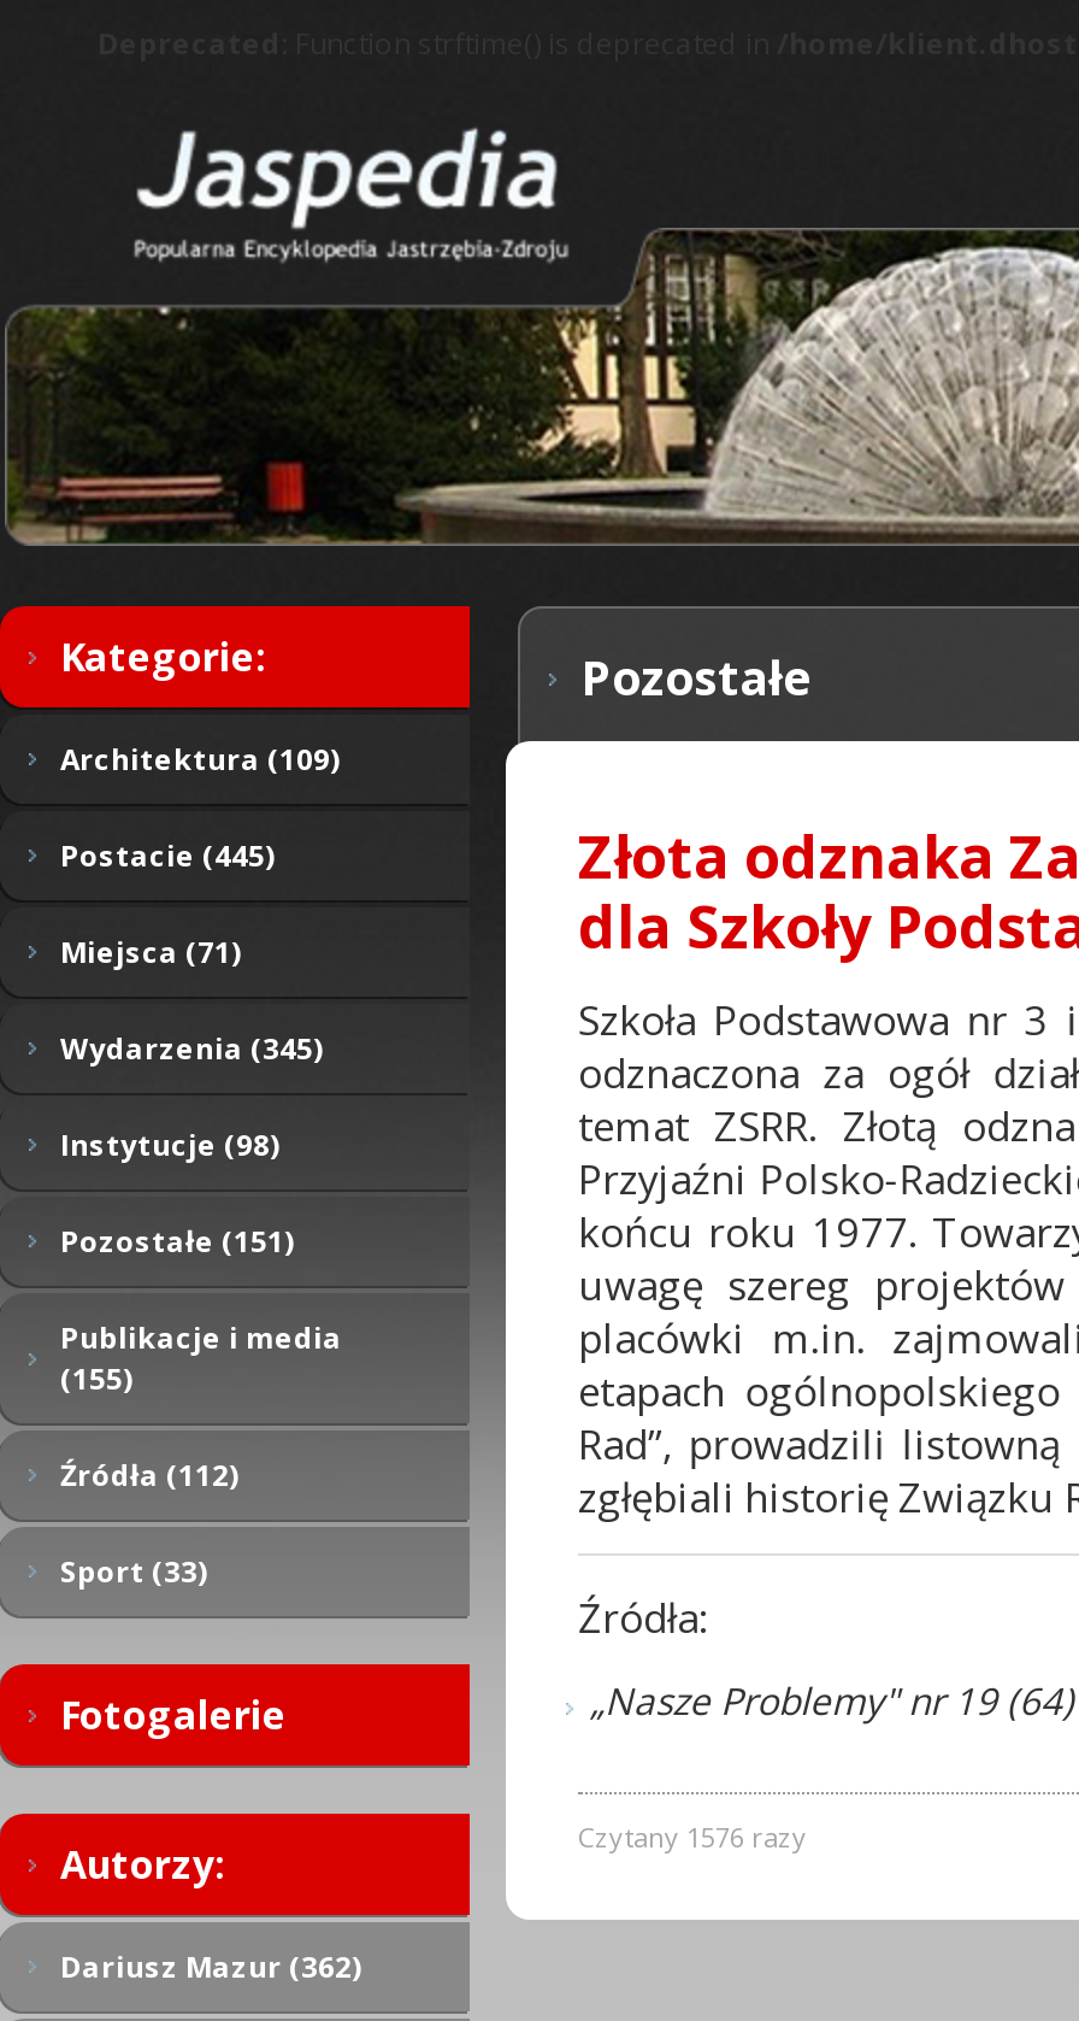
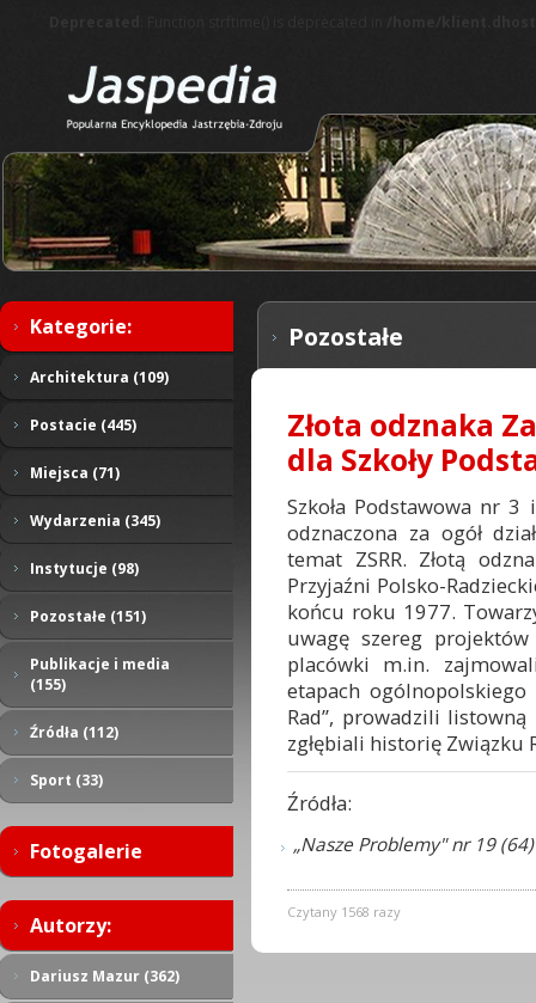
[578,1818,807,1854] Czytany 1576 razy -> [287,902,401,920] Czytany 1568 razy

